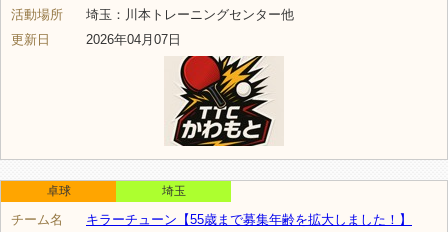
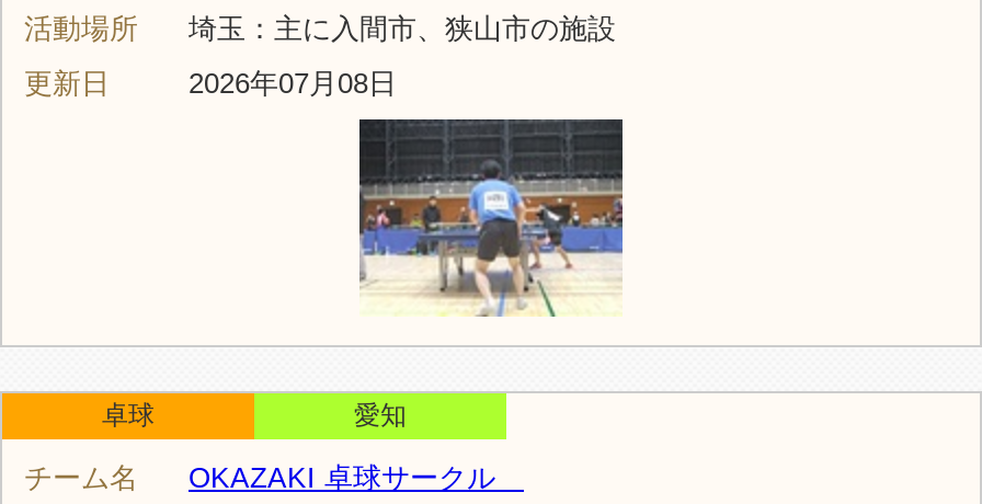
[86,7,294,22] 埼玉：川本トレーニングセンター他 -> [189,12,616,44] 埼玉：主に入間市、狭山市の施設
[86,32,181,47] 2026年04月07日 -> [189,66,397,99] 2026年07月08日
[161,55,284,198] [image] | 埼玉 -> [354,117,625,430] [image] | 愛知
[86,212,412,227] キラーチューン【55歳まで募集年齢を拡大しました！】 -> [189,461,524,494] OKAZAKI 卓球サークル

